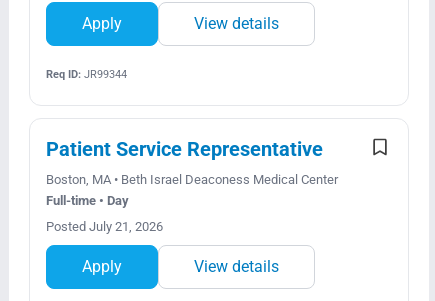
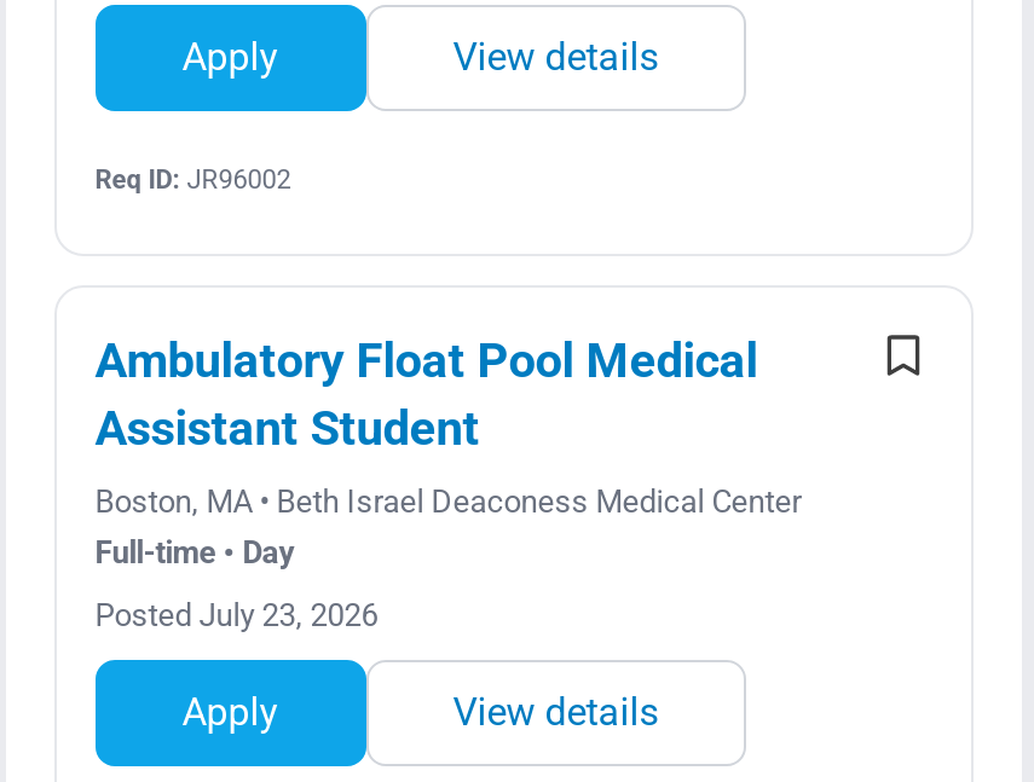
[46,68,127,81] Req ID: JR99344 -> [95,163,291,195] Req ID: JR96002
[46,137,323,161] Patient Service Representative -> [95,330,758,456] Ambulatory Float Pool Medical | Assistant Student
[46,219,163,234] Posted July 21, 2026 -> [95,596,378,632] Posted July 23, 2026

